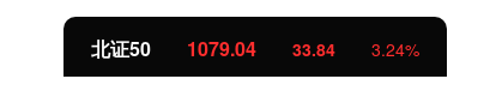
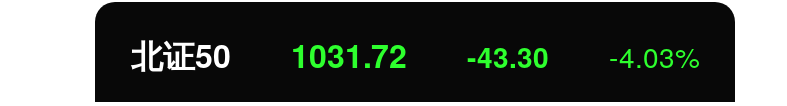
[187,35,256,62] 1079.04 -> [291,32,407,78] 1031.72
[292,37,335,61] 33.84 -> [467,36,549,76] -43.30
[371,37,419,61] 3.24% -> [609,36,699,76] -4.03%

